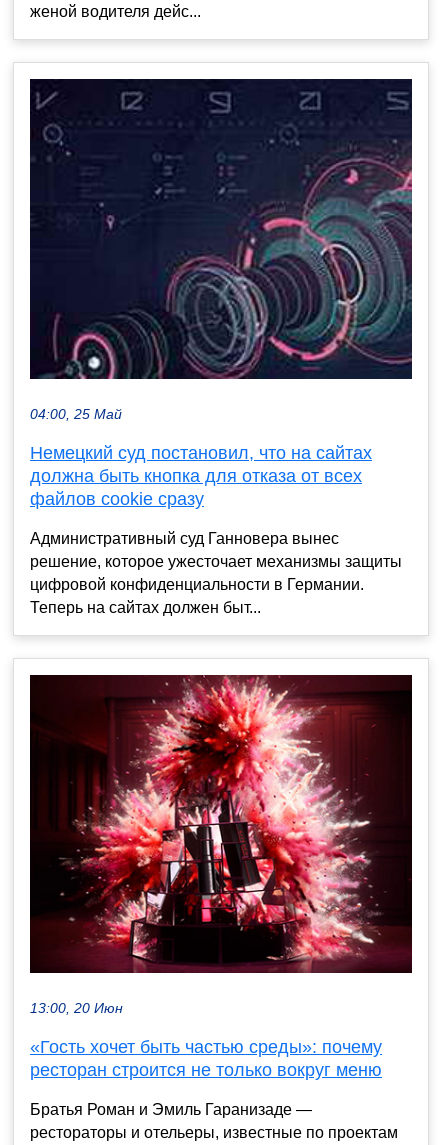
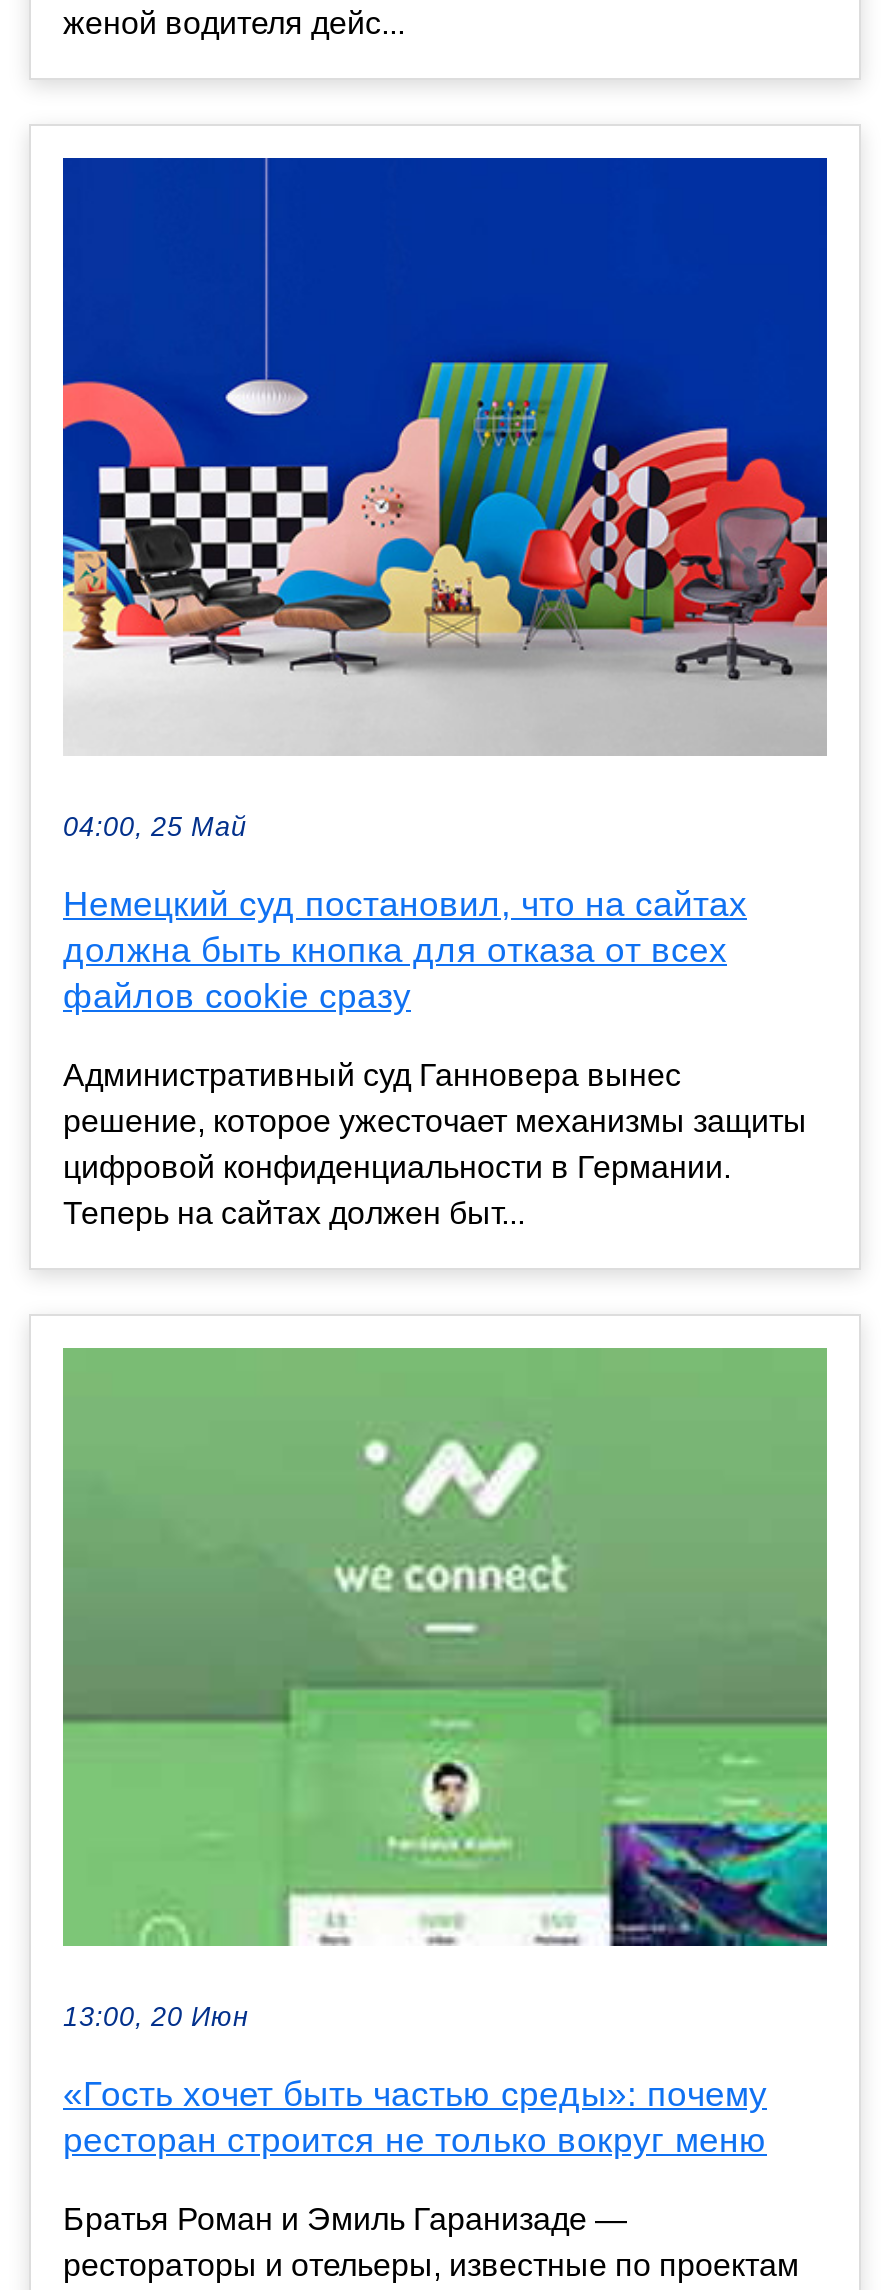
[29,78,413,380] [image] -> [61,156,829,756] [image]
[29,674,413,974] [image] -> [61,1346,829,1948] [image]

